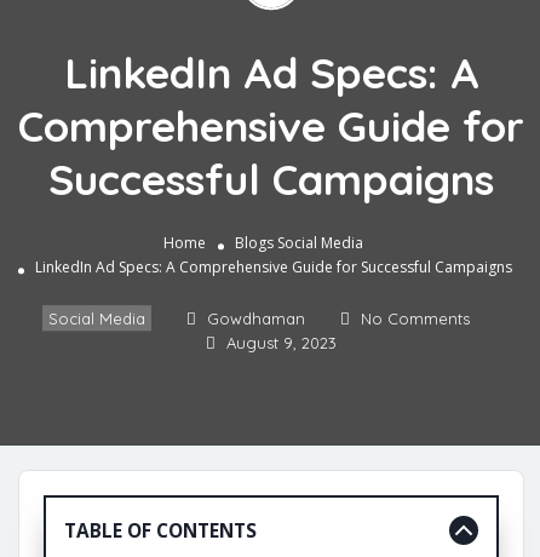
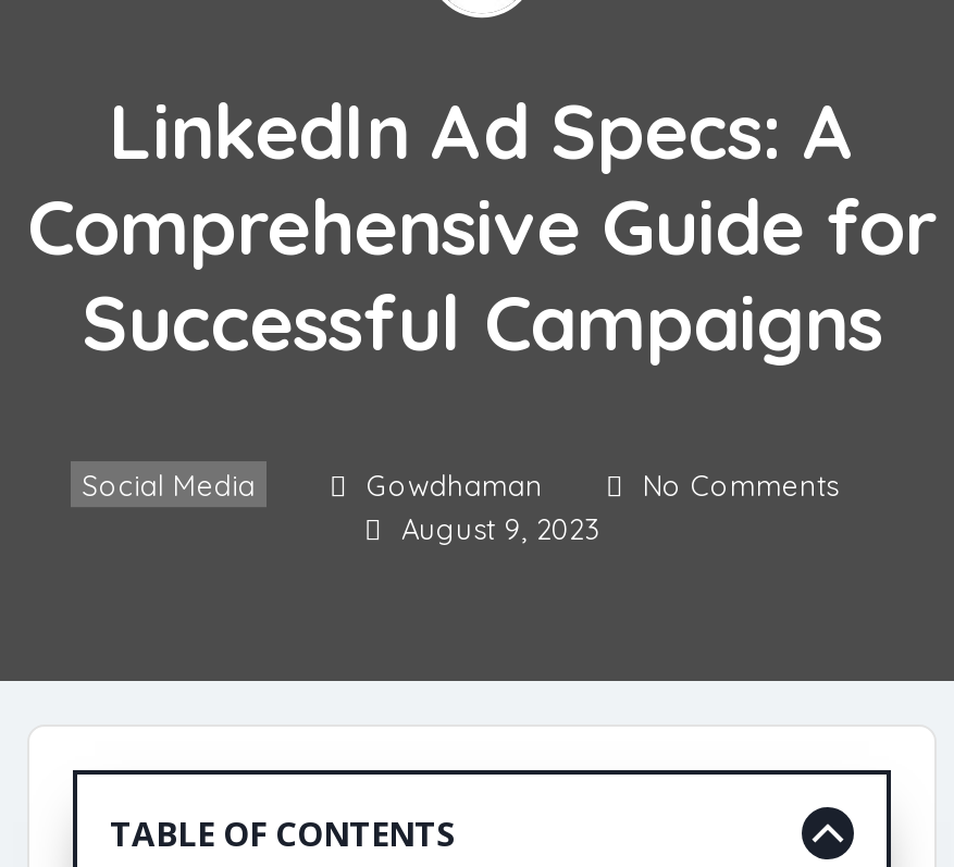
[35,233,512,278] Home | Blogs Social Media | LinkedIn Ad Specs: A Comprehensive Guide for Successful Campaigns -> none

